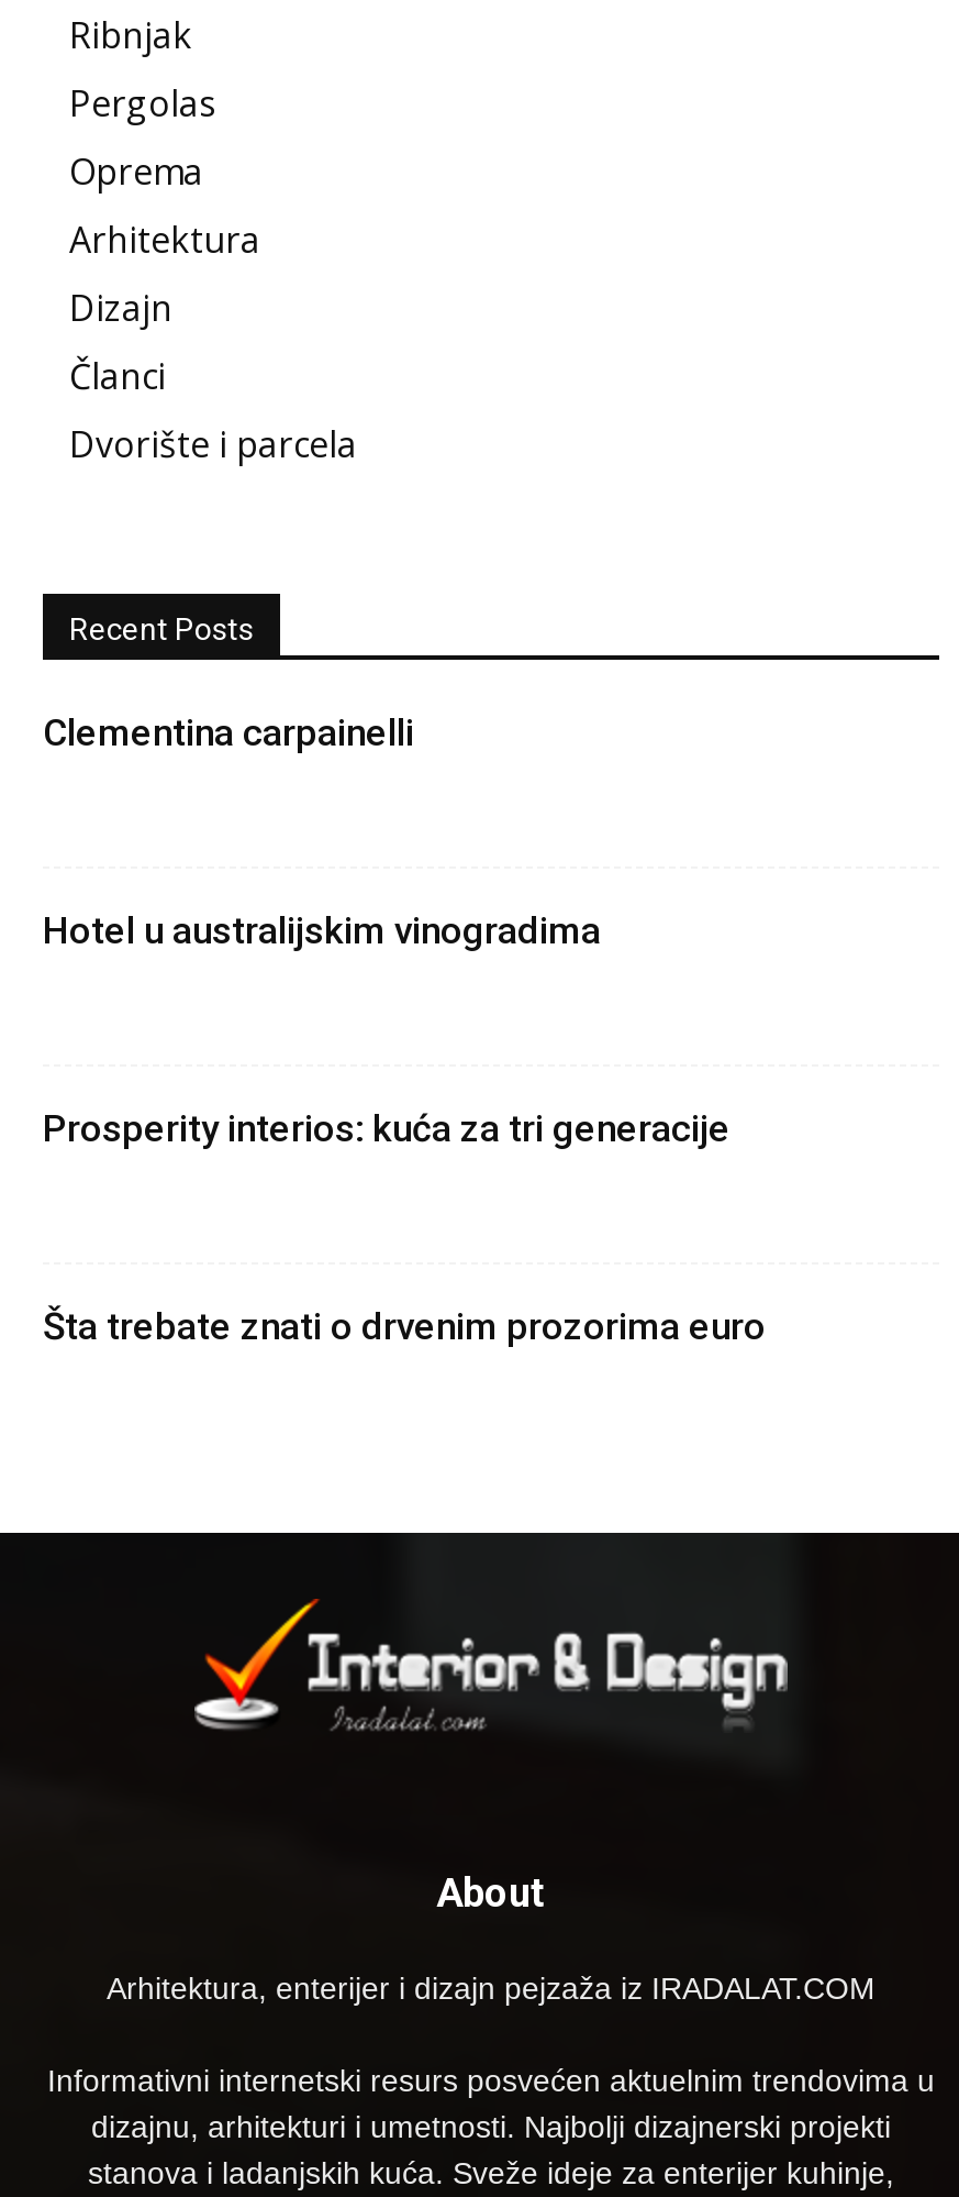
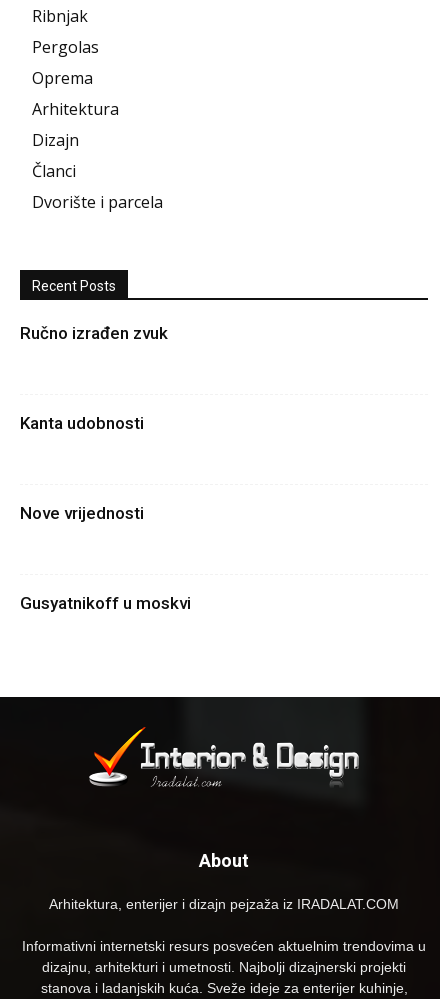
[43,711,414,755] Clementina carpainelli -> [20,323,168,343] Ručno izrađen zvuk
[43,909,601,953] Hotel u australijskim vinogradima -> [20,413,144,433] Kanta udobnosti
[43,1107,731,1151] Prosperity interios: kuća za tri generacije -> [20,503,144,523] Nove vrijednosti
[43,1305,766,1349] Šta trebate znati o drvenim prozorima euro -> [20,593,191,613] Gusyatnikoff u moskvi

